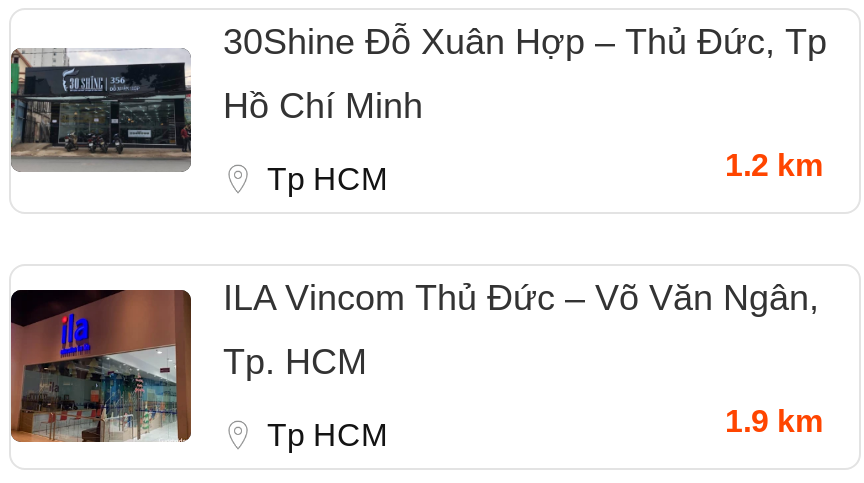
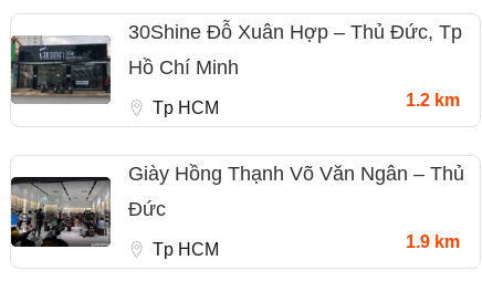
[9,278,819,444] [image] | ILA Vincom Thủ Đức – Võ Văn Ngân, -> [10,163,464,253] [image] | Giày Hồng Thạnh Võ Văn Ngân – Thủ
[223,342,367,382] Tp. HCM -> [128,198,166,220] Đức

